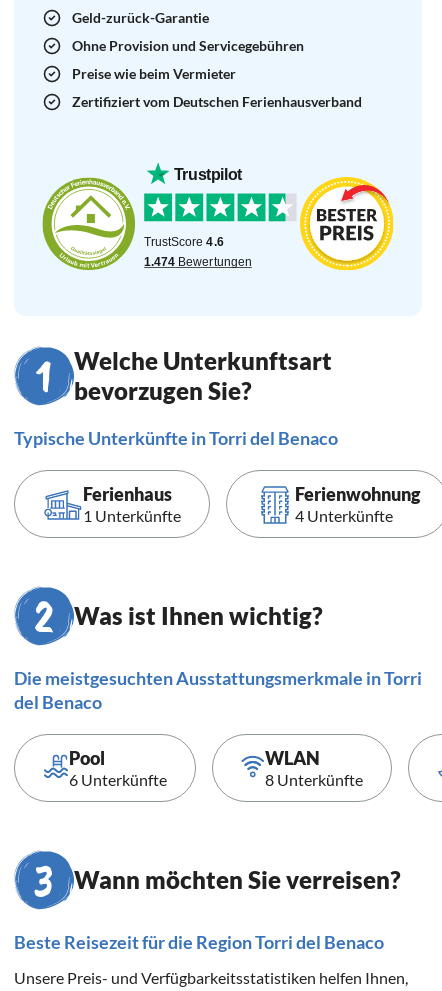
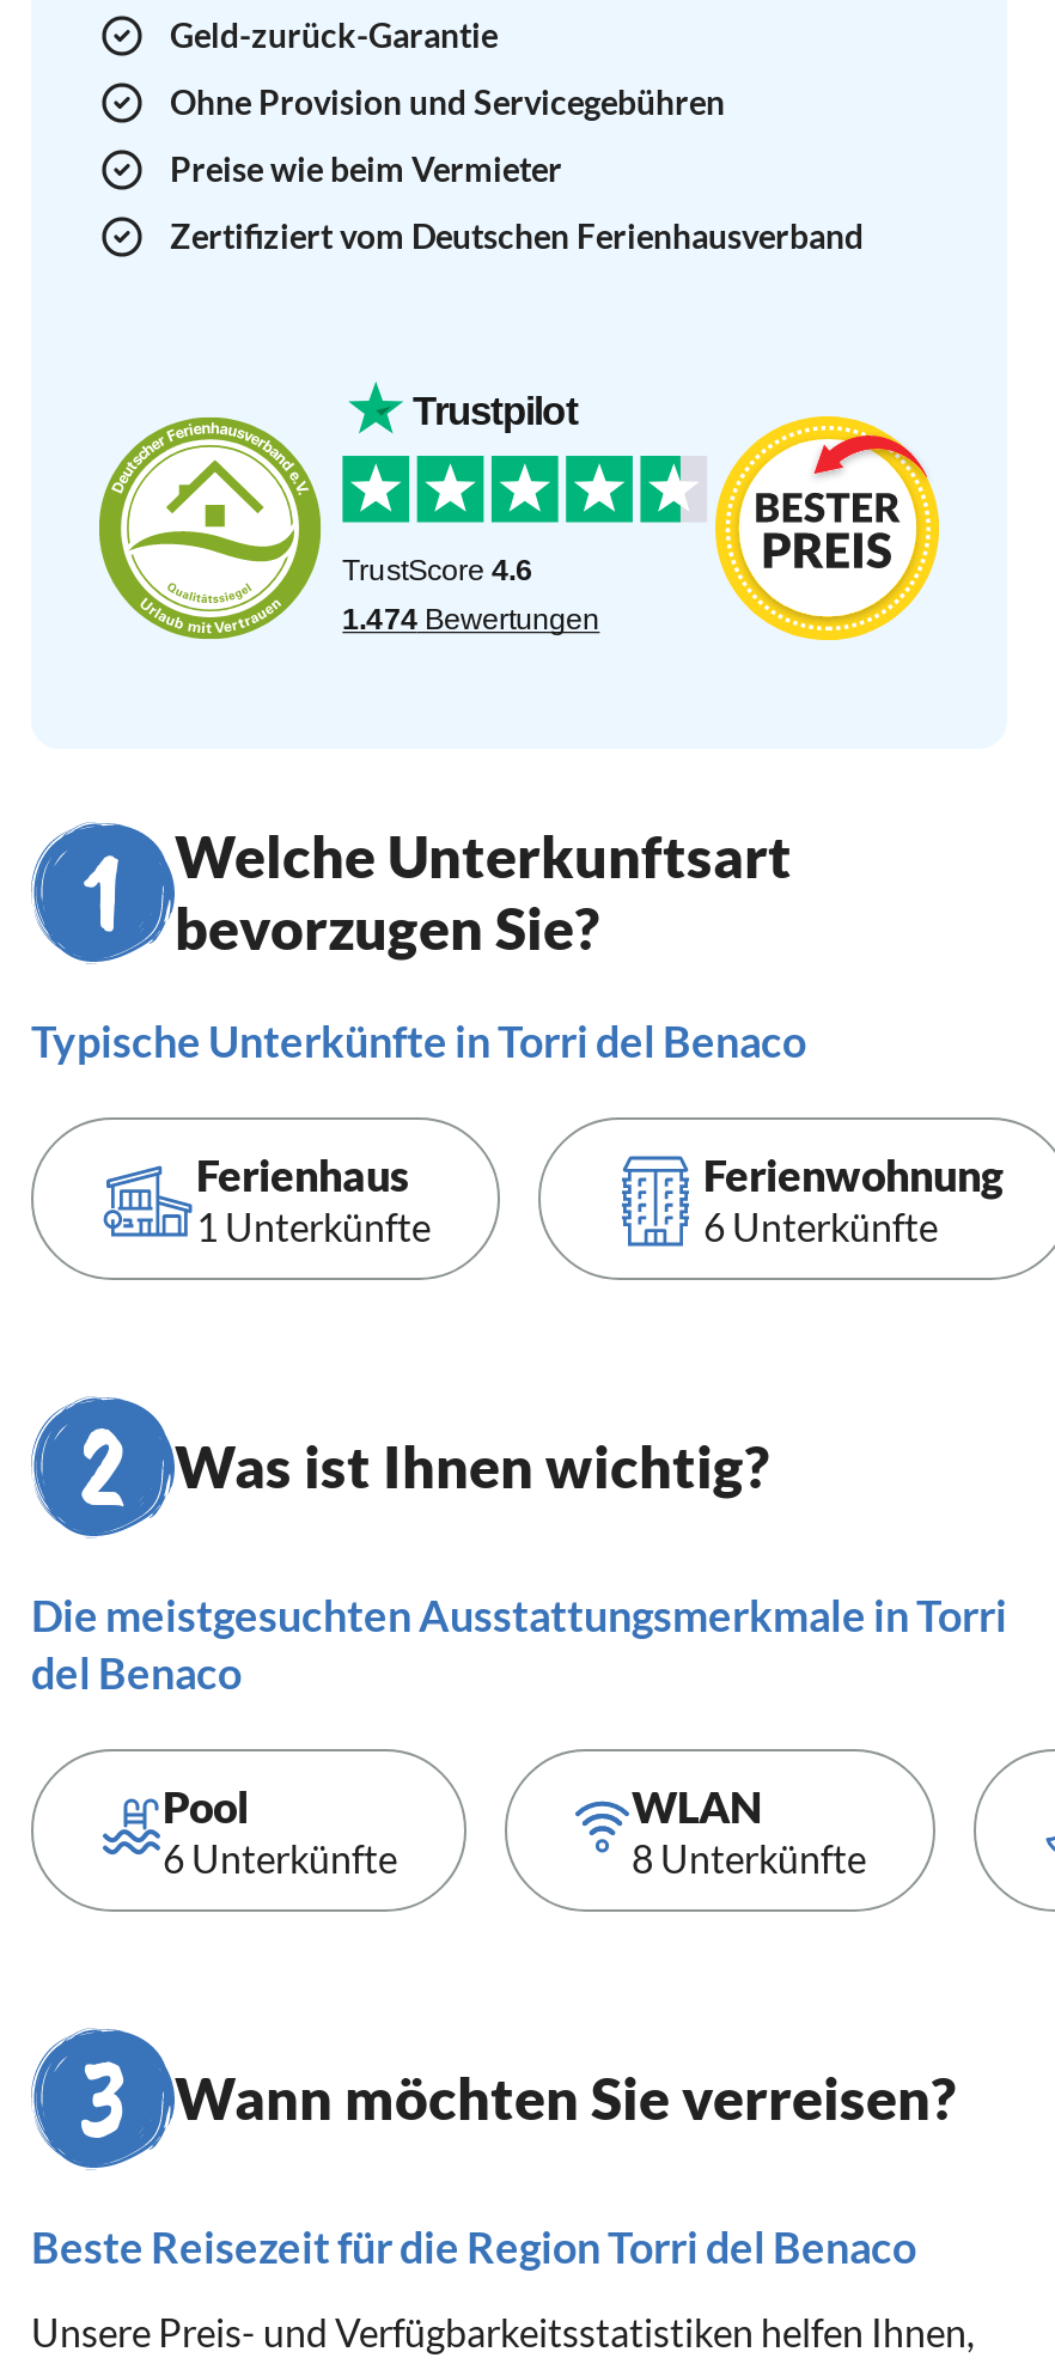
[295,506,393,525] 4 Unterkünfte -> [703,1204,938,1250] 6 Unterkünfte

